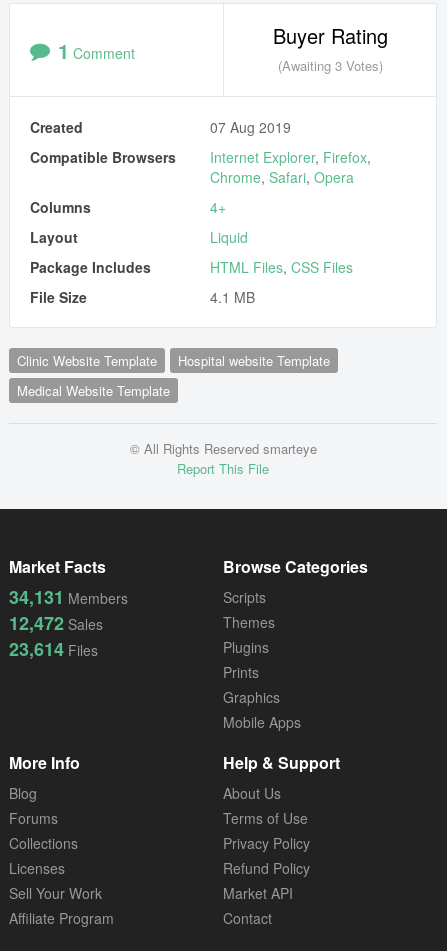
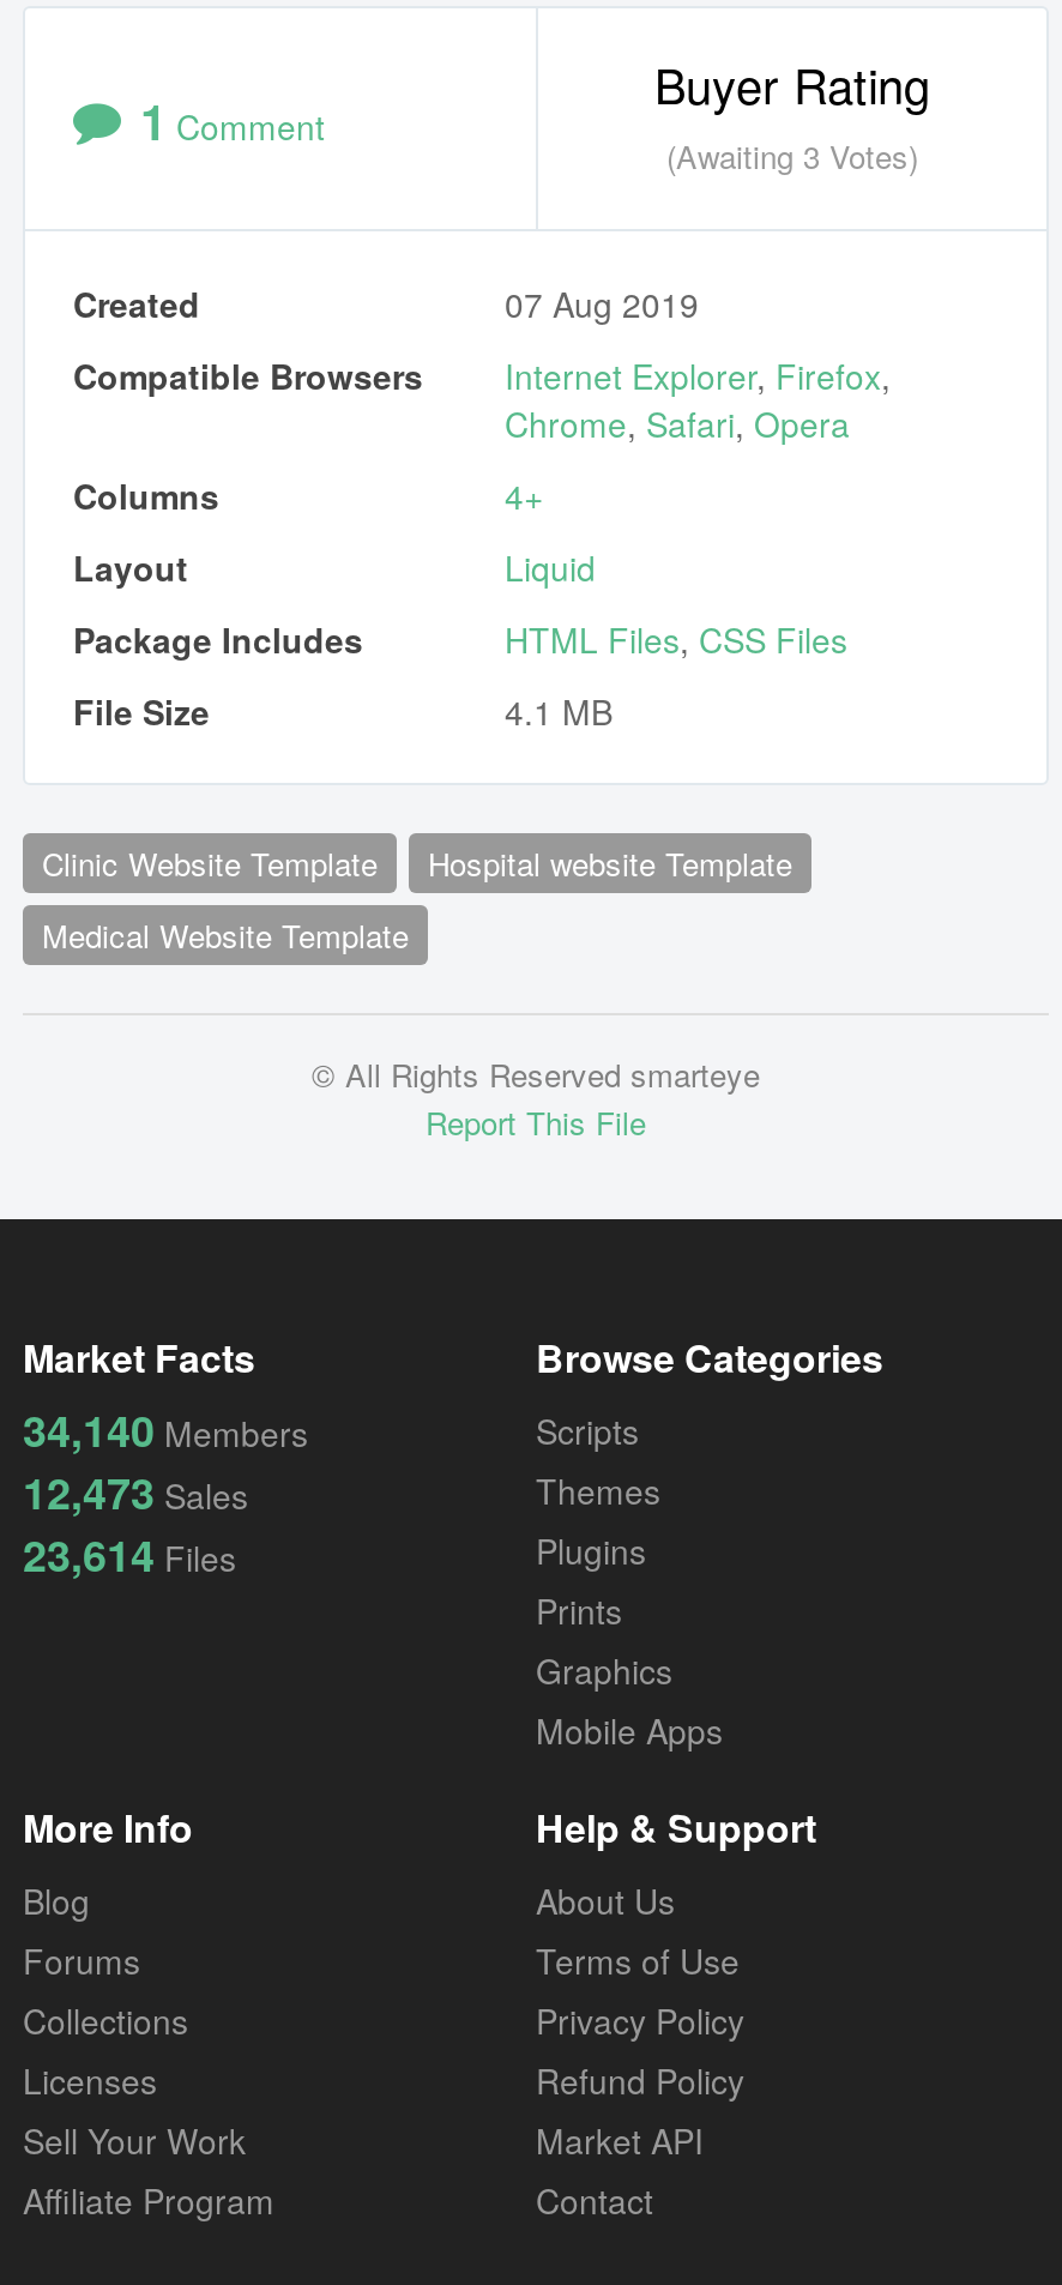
[9,584,128,610] 34,131 Members -> [23,1399,308,1461] 34,140 Members
[9,610,103,636] 12,472 Sales -> [23,1461,248,1524] 12,473 Sales

